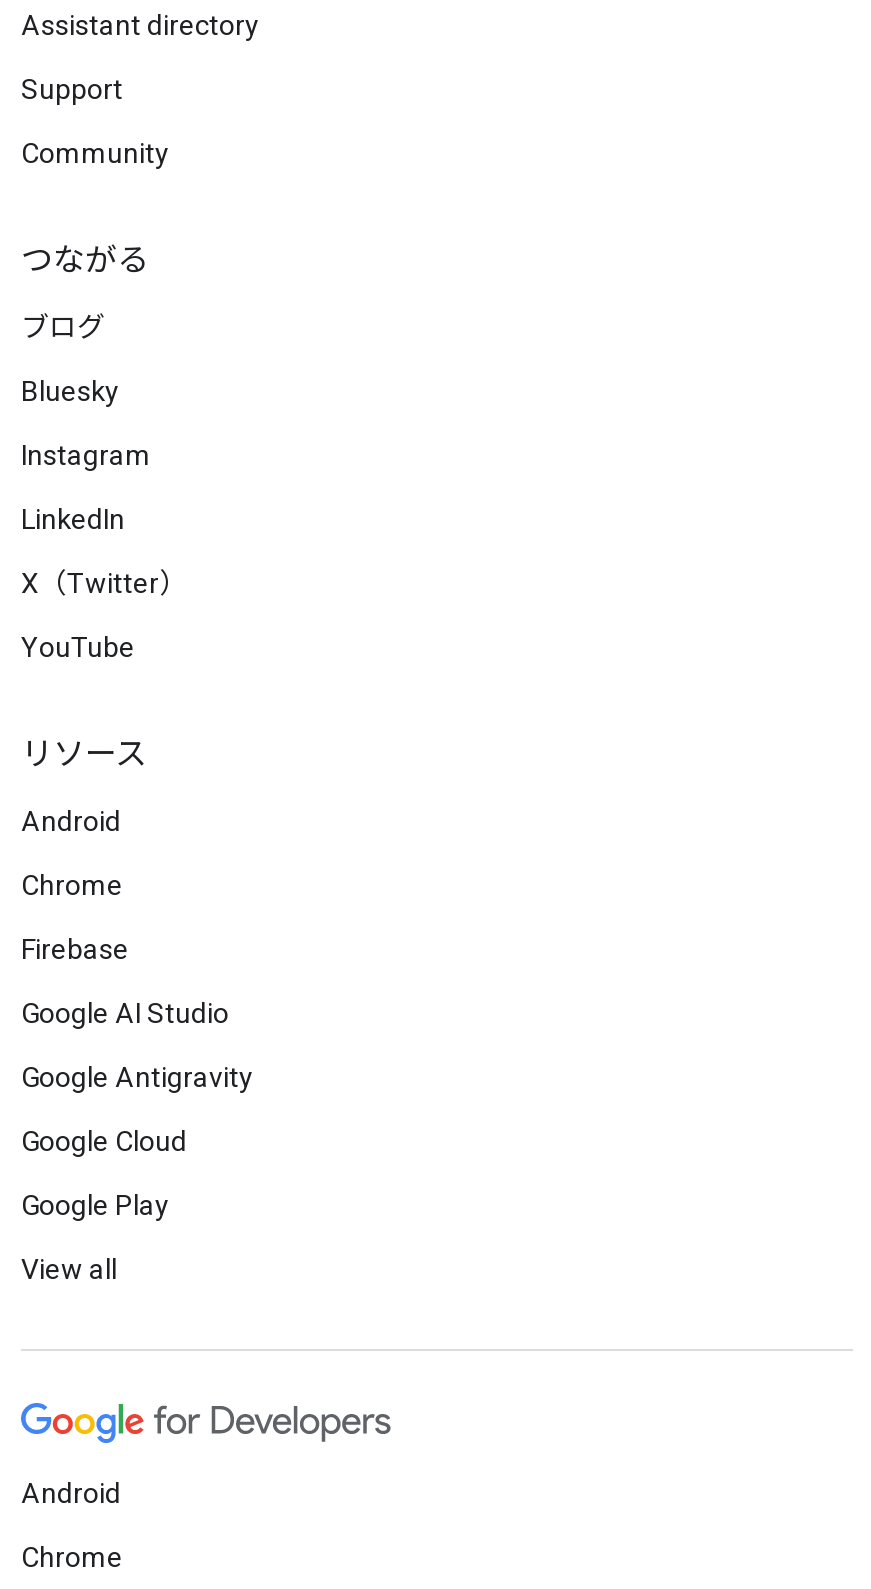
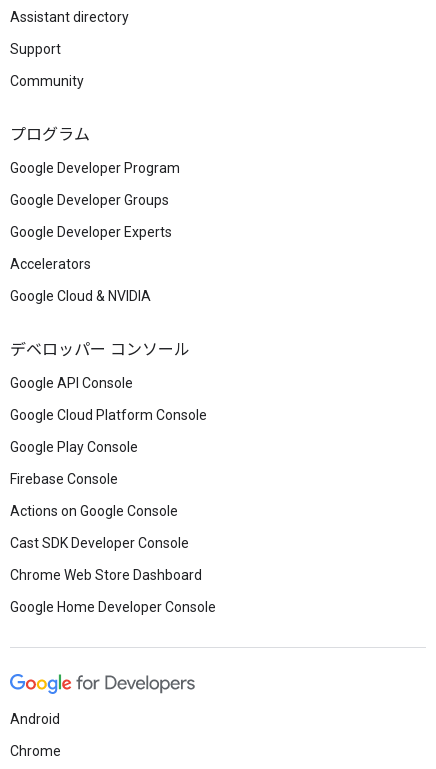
[21,241,253,1285] つながる | ブログ | Bluesky | Instagram | LinkedIn | X（Twitter） | YouTube | リソース | Android | Chrome | Firebase | Google AI Studio | Google Antigravity | Google Cloud | Google Play | View all -> [10,125,216,615] プログラム | Google Developer Program | Google Developer Groups | Google Developer Experts | Accelerators | Google Cloud & NVIDIA | デベロッパー コンソール | Google API Console | Google Cloud Platform Console | Google Play Console | Firebase Console | Actions on Google Console | Cast SDK Developer Console | Chrome Web Store Dashboard | Google Home Developer Console

